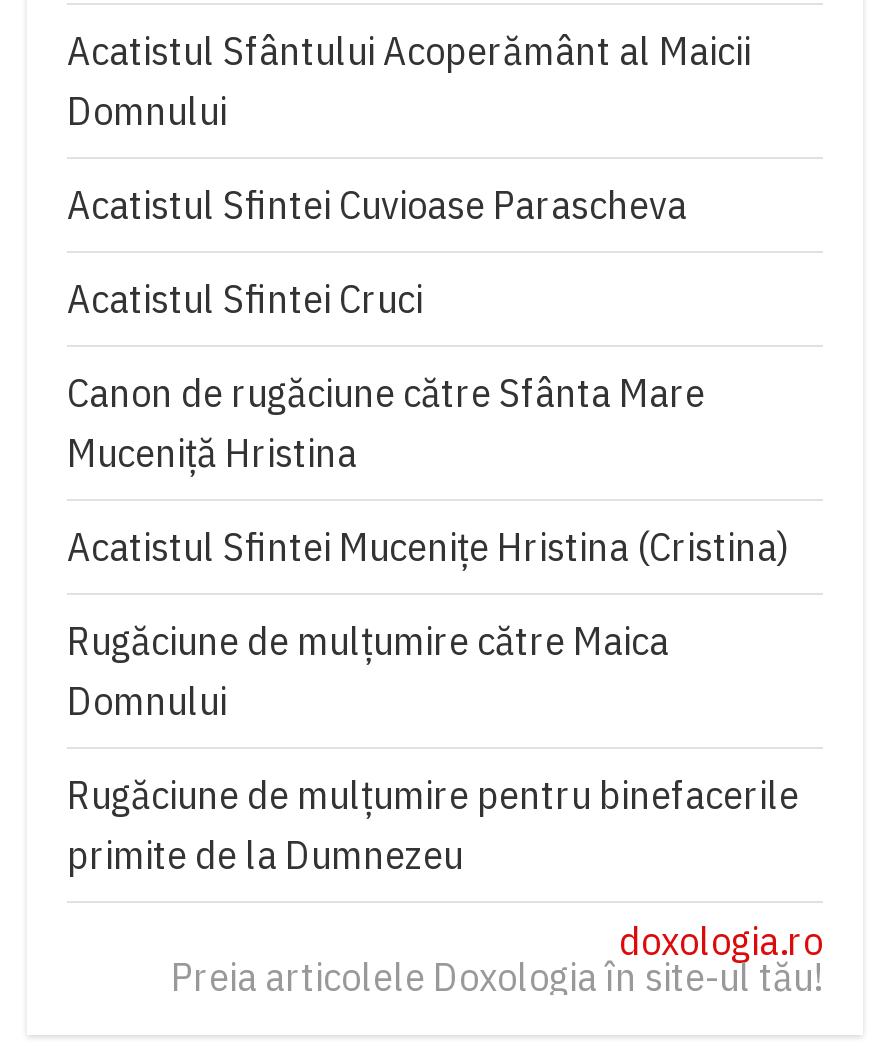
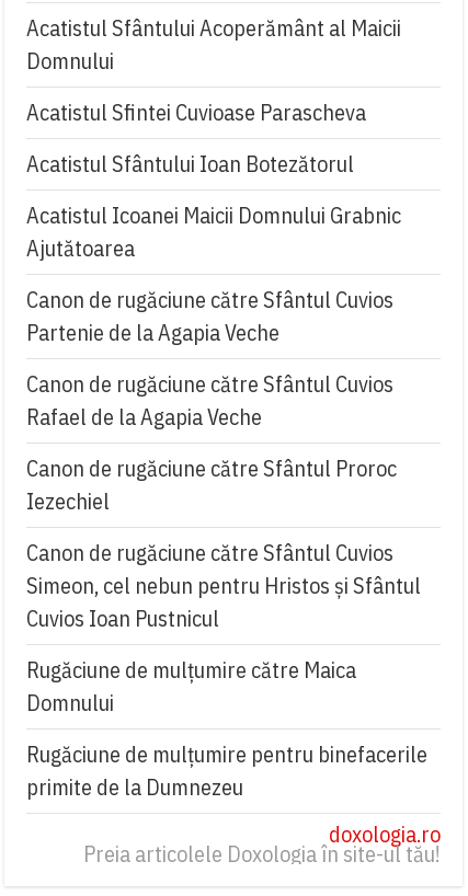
[67,272,789,574] Acatistul Sfintei Cruci | Canon de rugăciune către Sfânta Mare | Muceniţă Hristina | Acatistul Sfintei Muceniţe Hristina (Cristina) -> [26,149,421,634] Acatistul Sfântului Ioan Botezătorul | Acatistul Icoanei Maicii Domnului Grabnic | Ajutătoarea | Canon de rugăciune către Sfântul Cuvios | Partenie de la Agapia Veche | Canon de rugăciune către Sfântul Cuvios | Rafael de la Agapia Veche | Canon de rugăciune către Sfântul Proroc | Iezechiel | Canon de rugăciune către Sfântul Cuvios | Simeon, cel nebun pentru Hristos şi Sfântul | Cuvios Ioan Pustnicul

